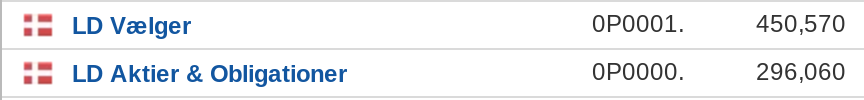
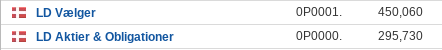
[756,10,846,38] 450,570 -> [378,5,423,19] 450,060
[756,58,846,86] 296,060 -> [378,29,423,43] 295,730

